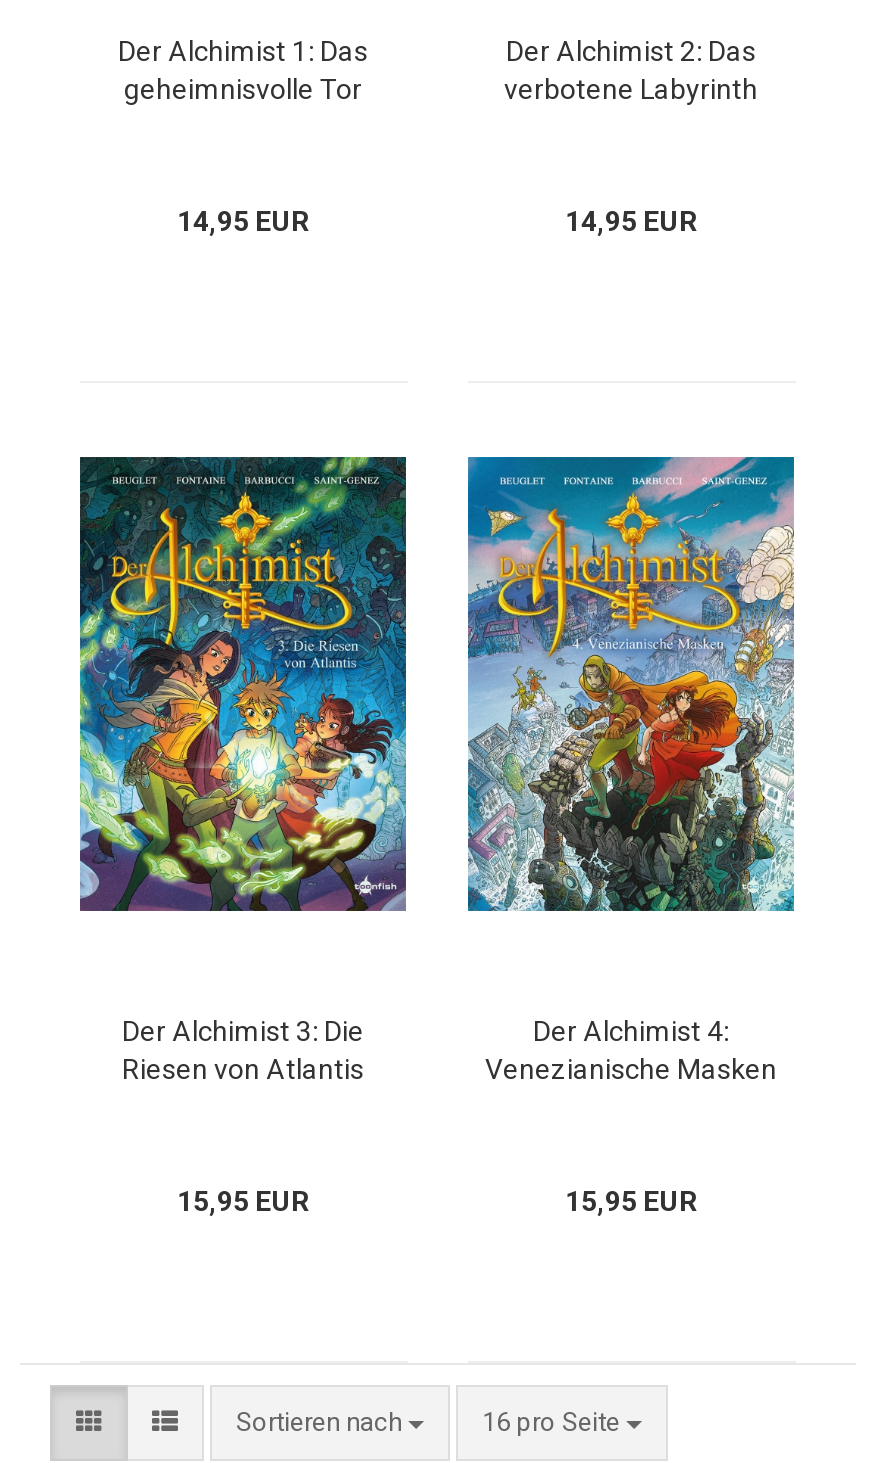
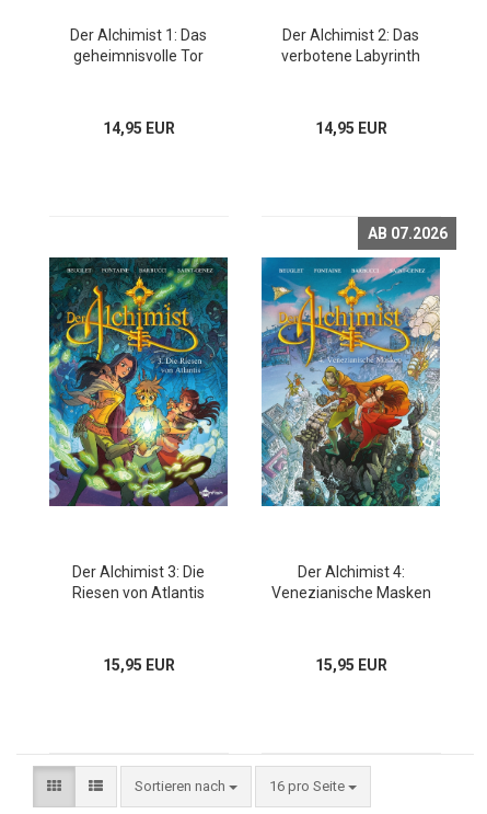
none -> [367,225,447,242] AB 07.2026

